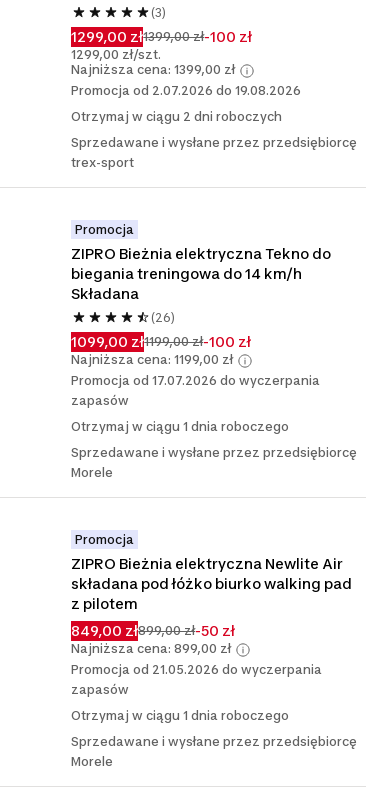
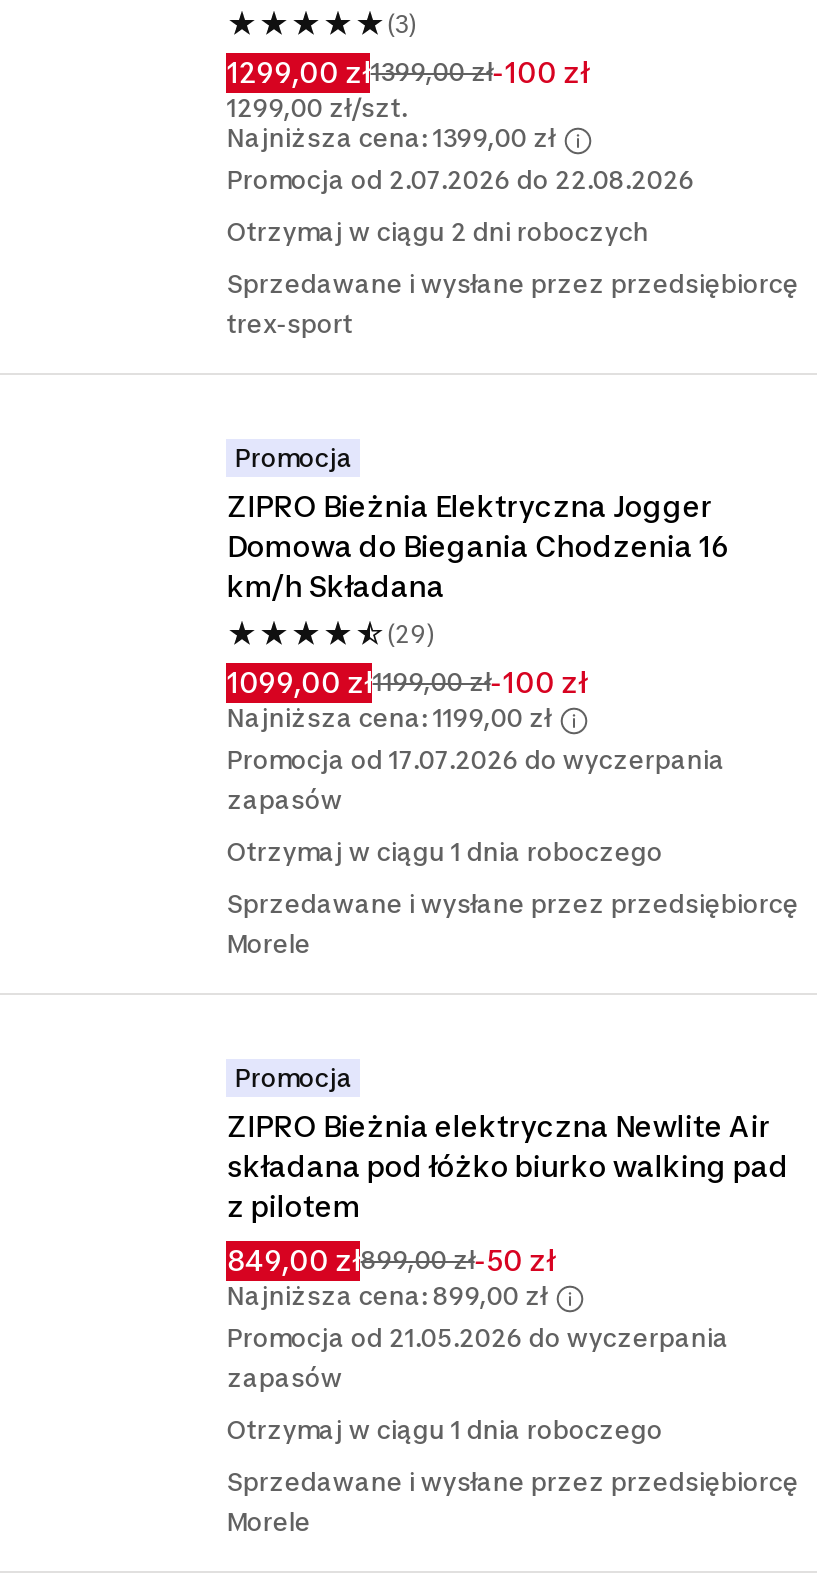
[71,83,301,98] Promocja od 2.07.2026 do 19.08.2026 -> [227,164,695,194] Promocja od 2.07.2026 do 22.08.2026
[71,245,331,302] ZIPRO Bieżnia elektryczna Tekno do | biegania treningowa do 14 km/h | Składana -> [227,488,729,602] ZIPRO Bieżnia Elektryczna Jogger | Domowa do Biegania Chodzenia 16 | km/h Składana
[151,310,175,325] (26) -> [387,618,435,648] (29)

